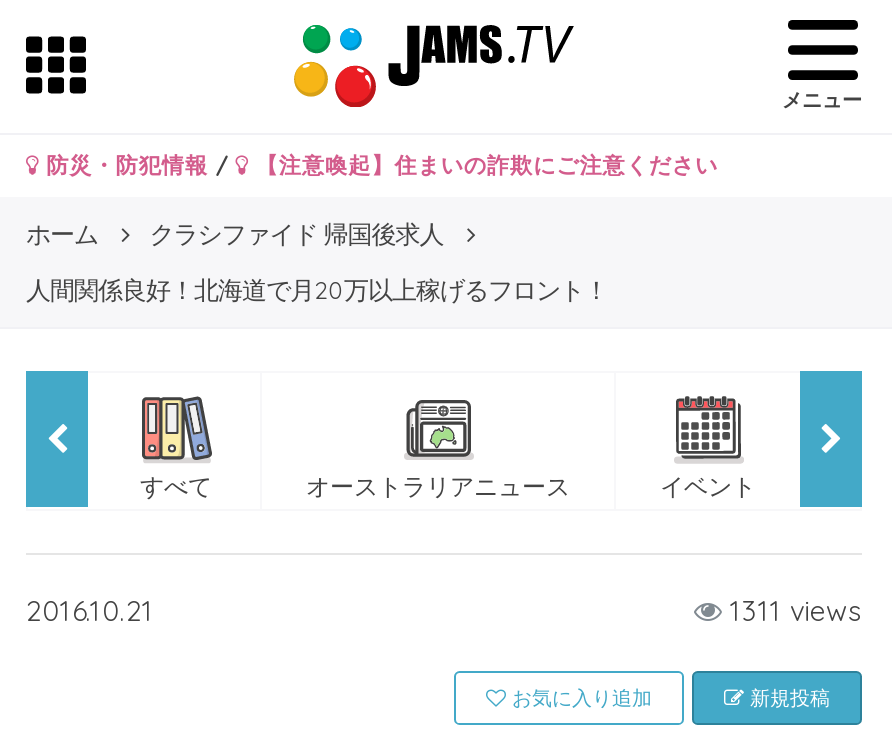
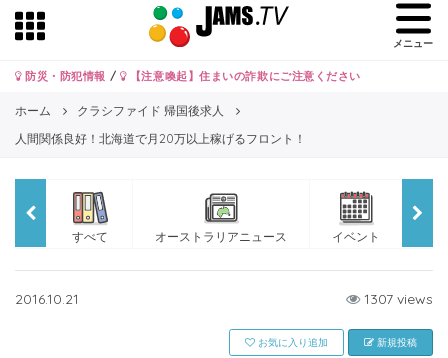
[722,593,862,629] 1311 views -> [360,290,433,308] 1307 views

